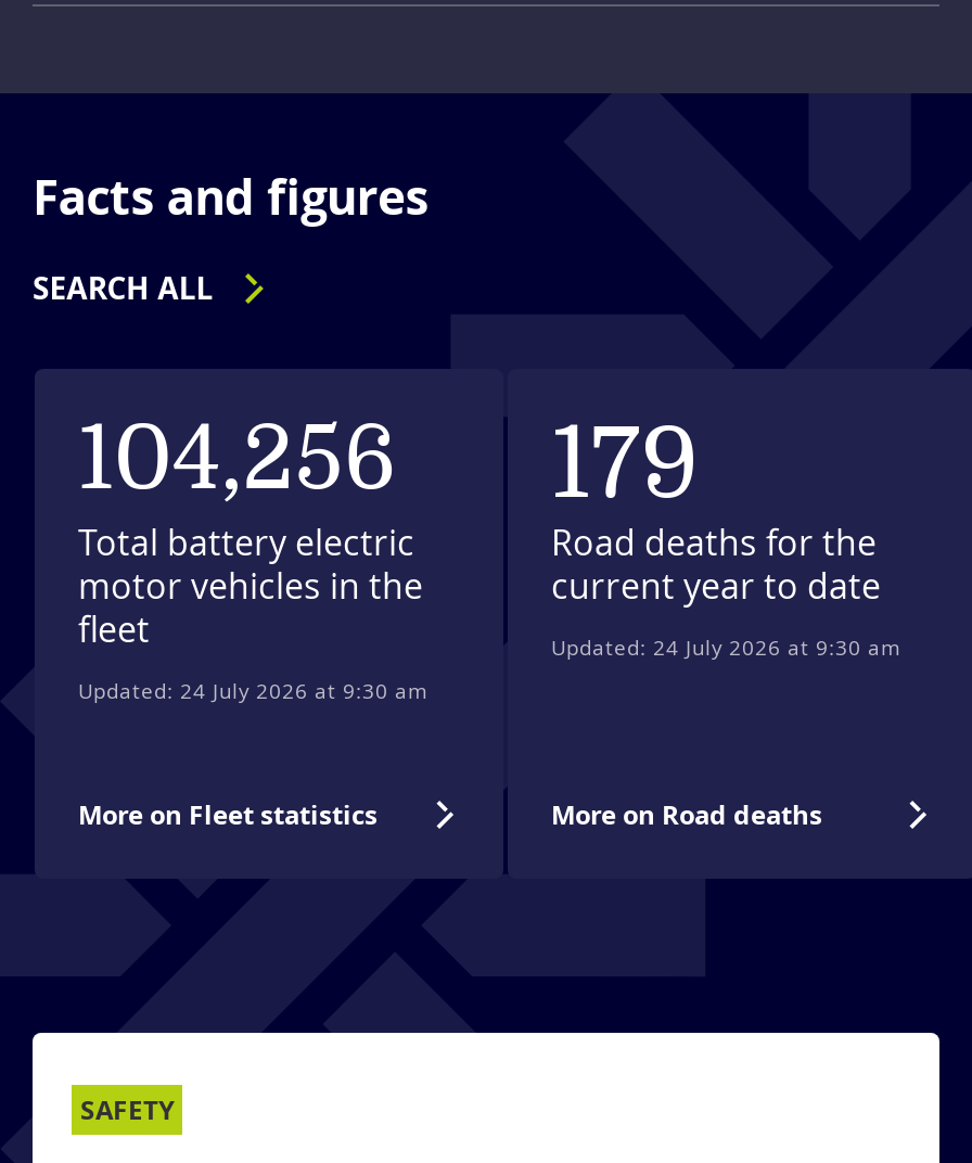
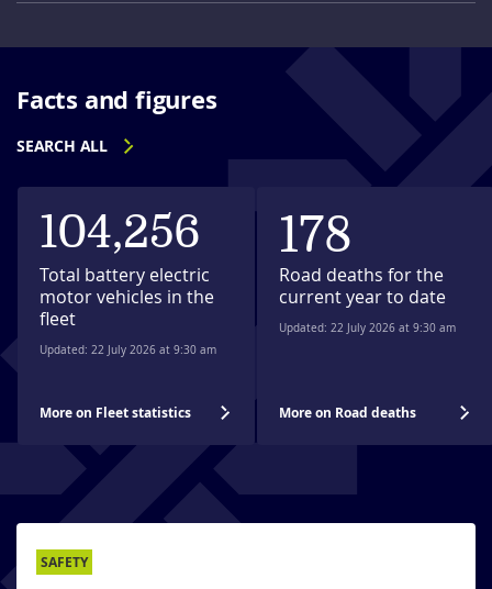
[78,411,699,523] 104,256 179 -> [40,208,353,265] 104,256 178
[551,634,900,662] Updated: 24 July 2026 at 9:30 am -> [279,321,456,335] Updated: 22 July 2026 at 9:30 am
[78,677,427,706] Updated: 24 July 2026 at 9:30 am -> [40,343,216,357] Updated: 22 July 2026 at 9:30 am

